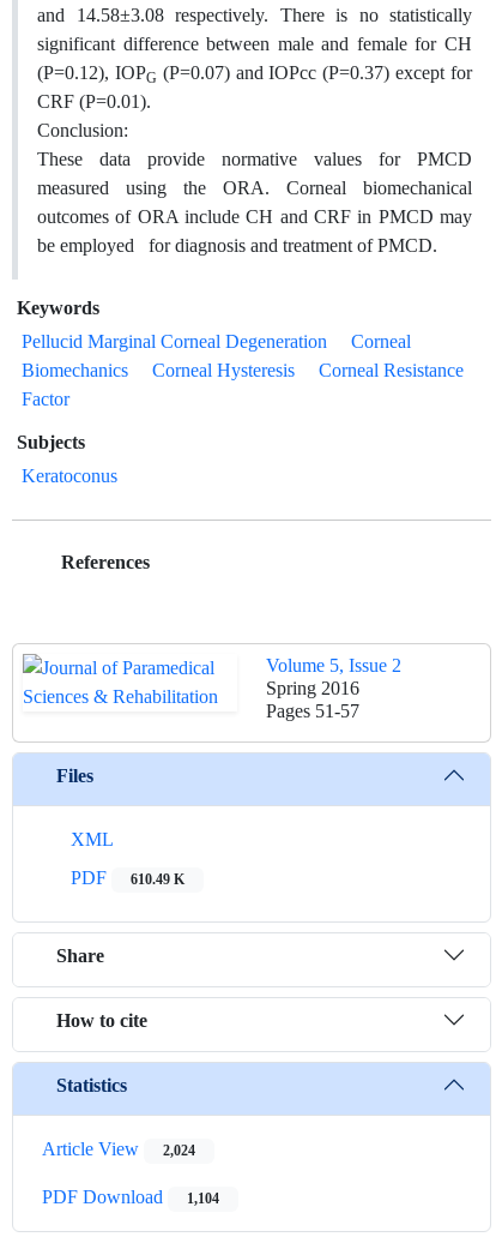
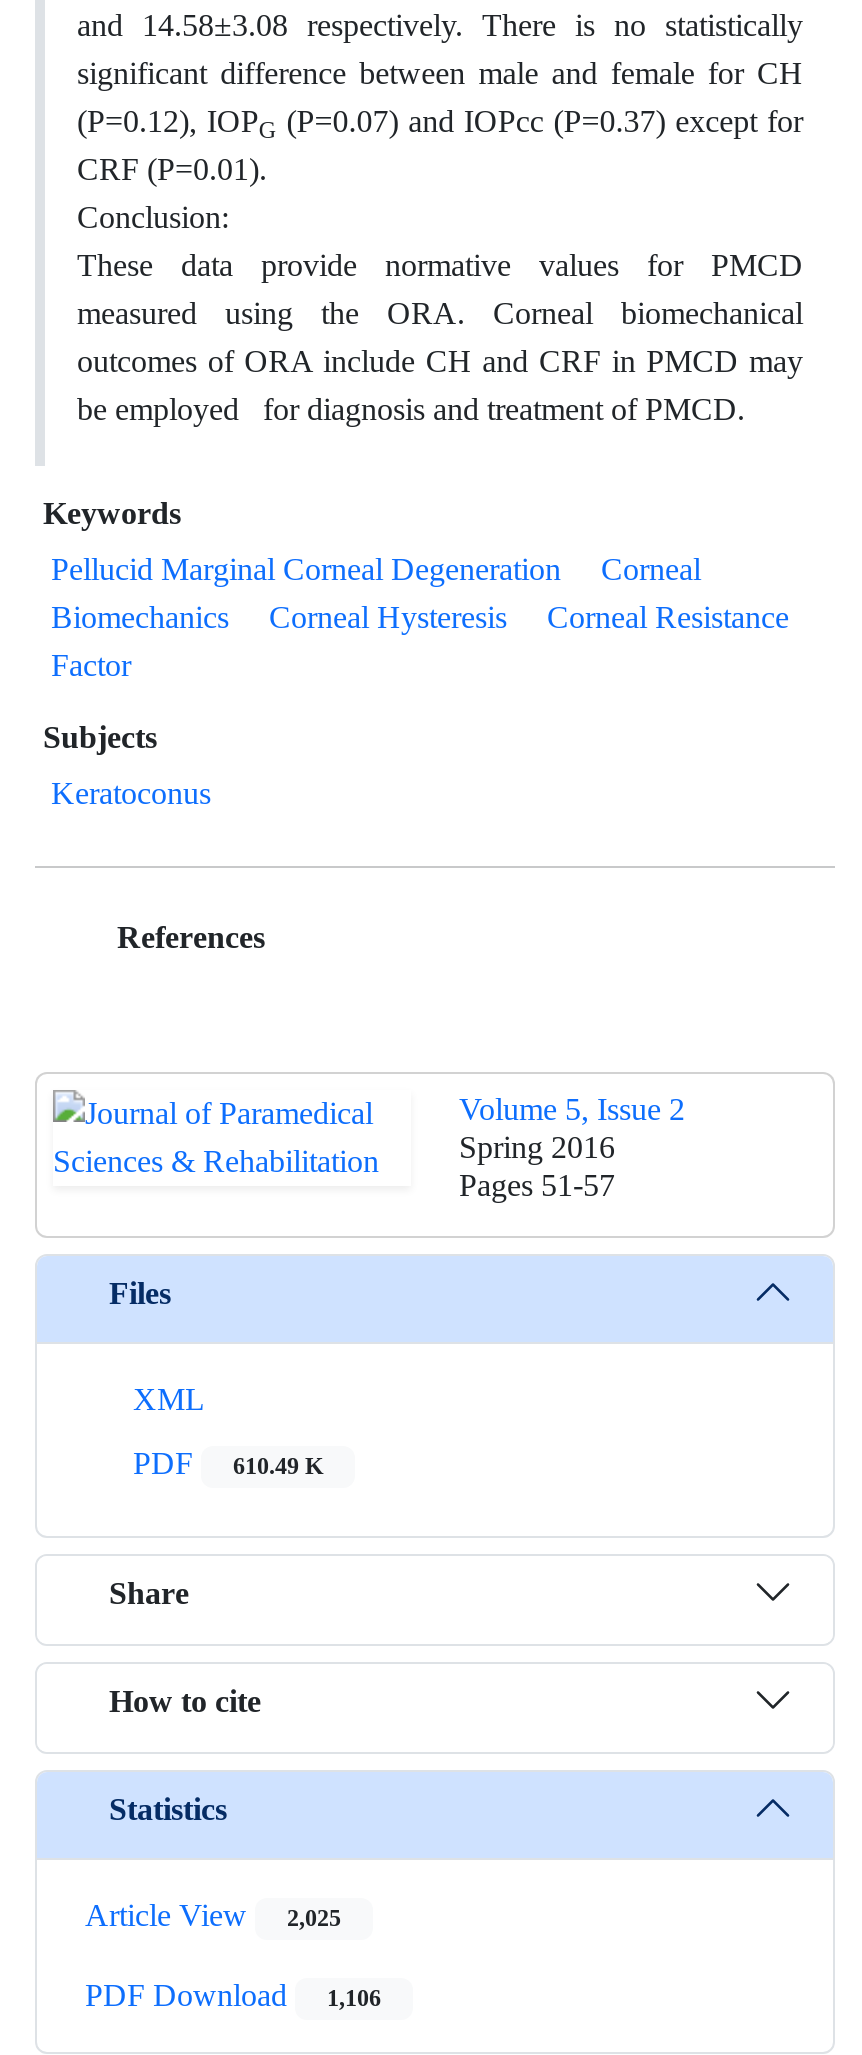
[42,1138,195,1161] Article View 2,024 -> [85,1897,341,1935] Article View 2,025
[42,1186,219,1209] PDF Download 1,104 -> [85,1977,381,2015] PDF Download 1,106

